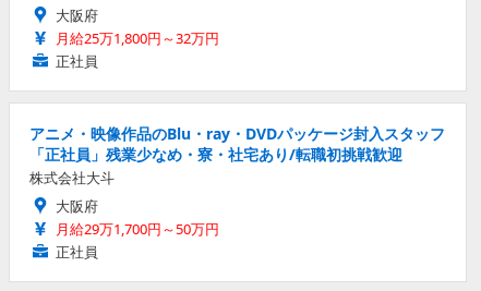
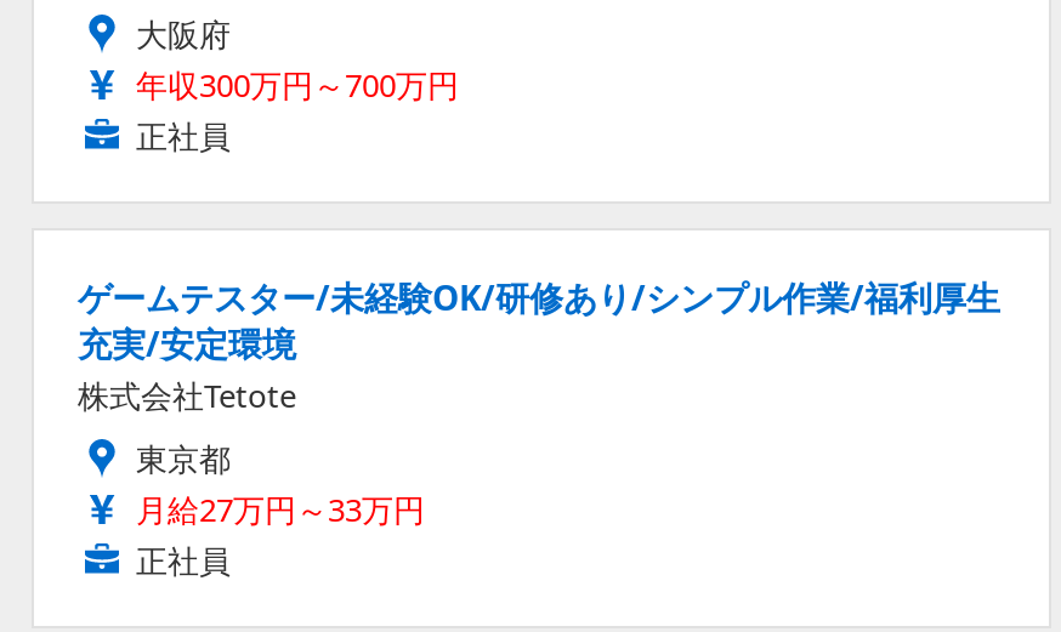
[56,28,219,48] 月給25万1,800円～32万円 -> [136,63,459,107] 年収300万円～700万円
[29,123,445,239] アニメ・映像作品のBlu・ray・DVDパッケージ封入スタッフ | 「正社員」残業少なめ・寮・社宅あり/転職初挑戦歓迎 | 株式会社大斗 | 大阪府 | 月給29万1,700円～50万円 -> [78,274,1000,531] ゲームテスター/未経験OK/研修あり/シンプル作業/福利厚生 | 充実/安定環境 | 株式会社Tetote | 東京都 | 月給27万円～33万円

